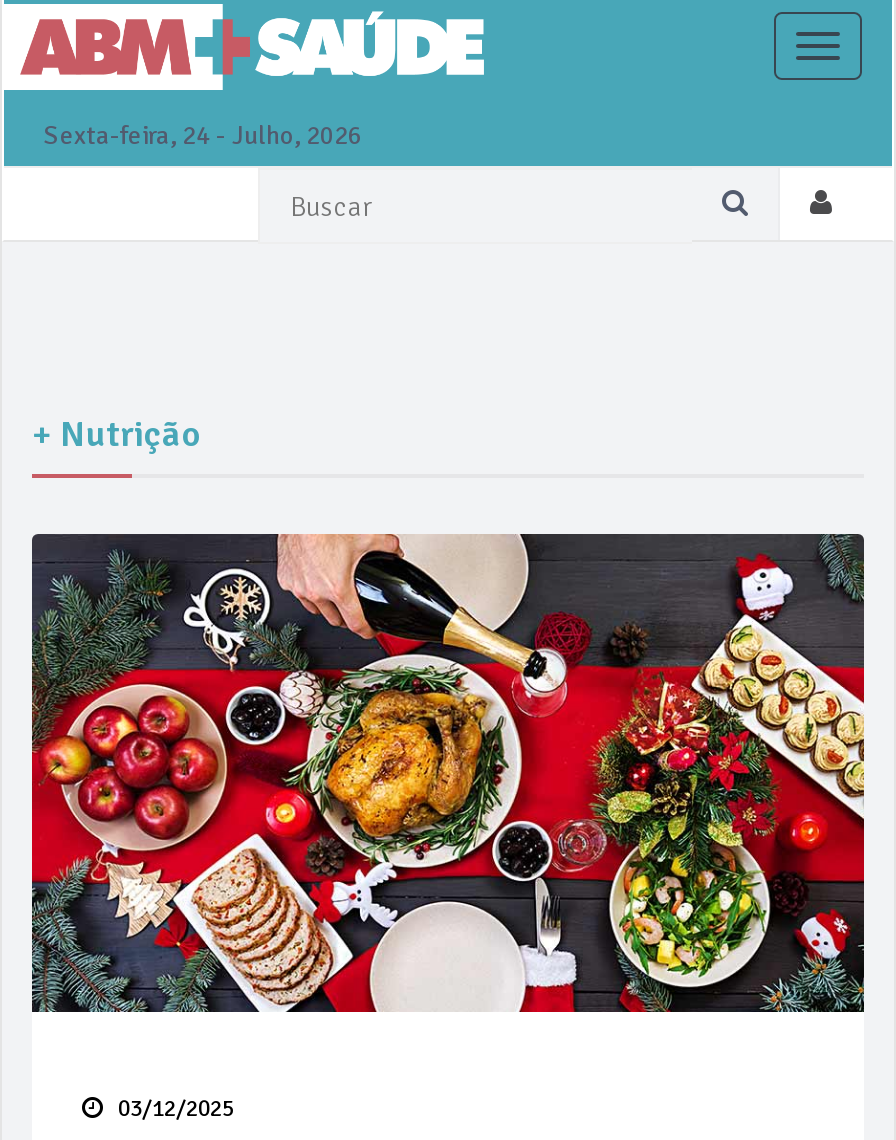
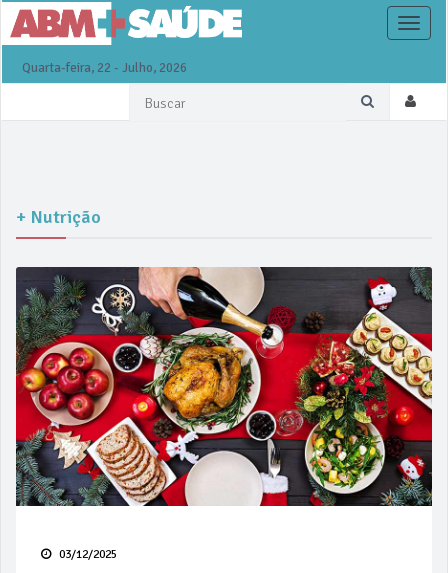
[44,120,362,152] Sexta-feira, 24 - Julho, 2026 -> [22,60,187,76] Quarta-feira, 22 - Julho, 2026

